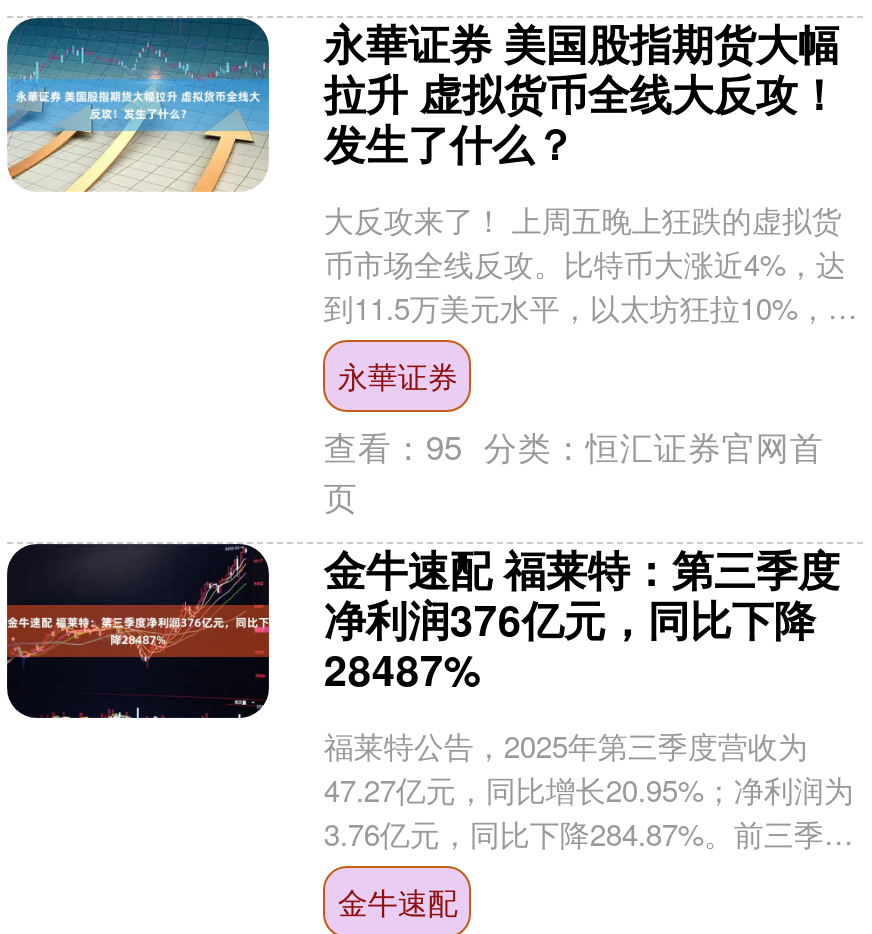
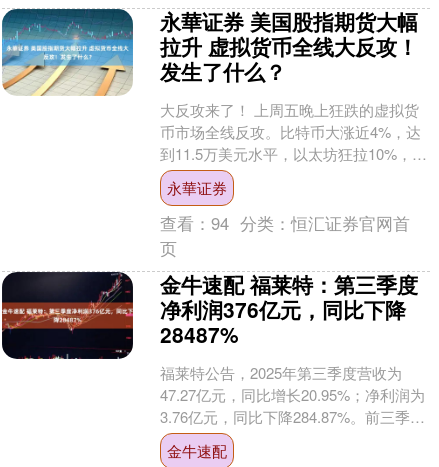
[324,421,824,469] 查看：95 分类：恒汇证券官网首 -> [160,211,410,235] 查看：94 分类：恒汇证券官网首

